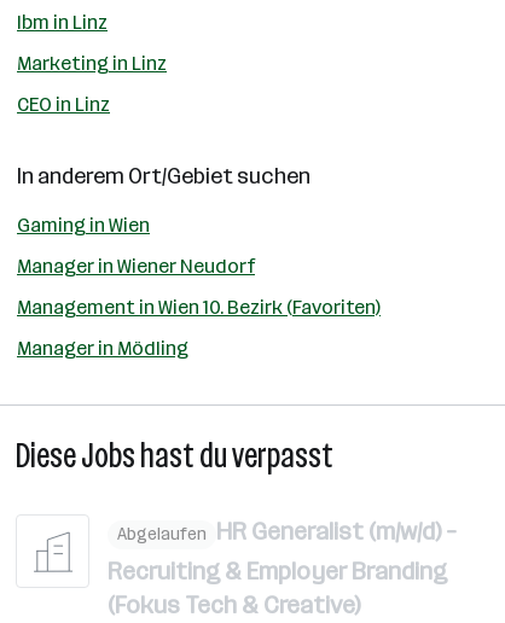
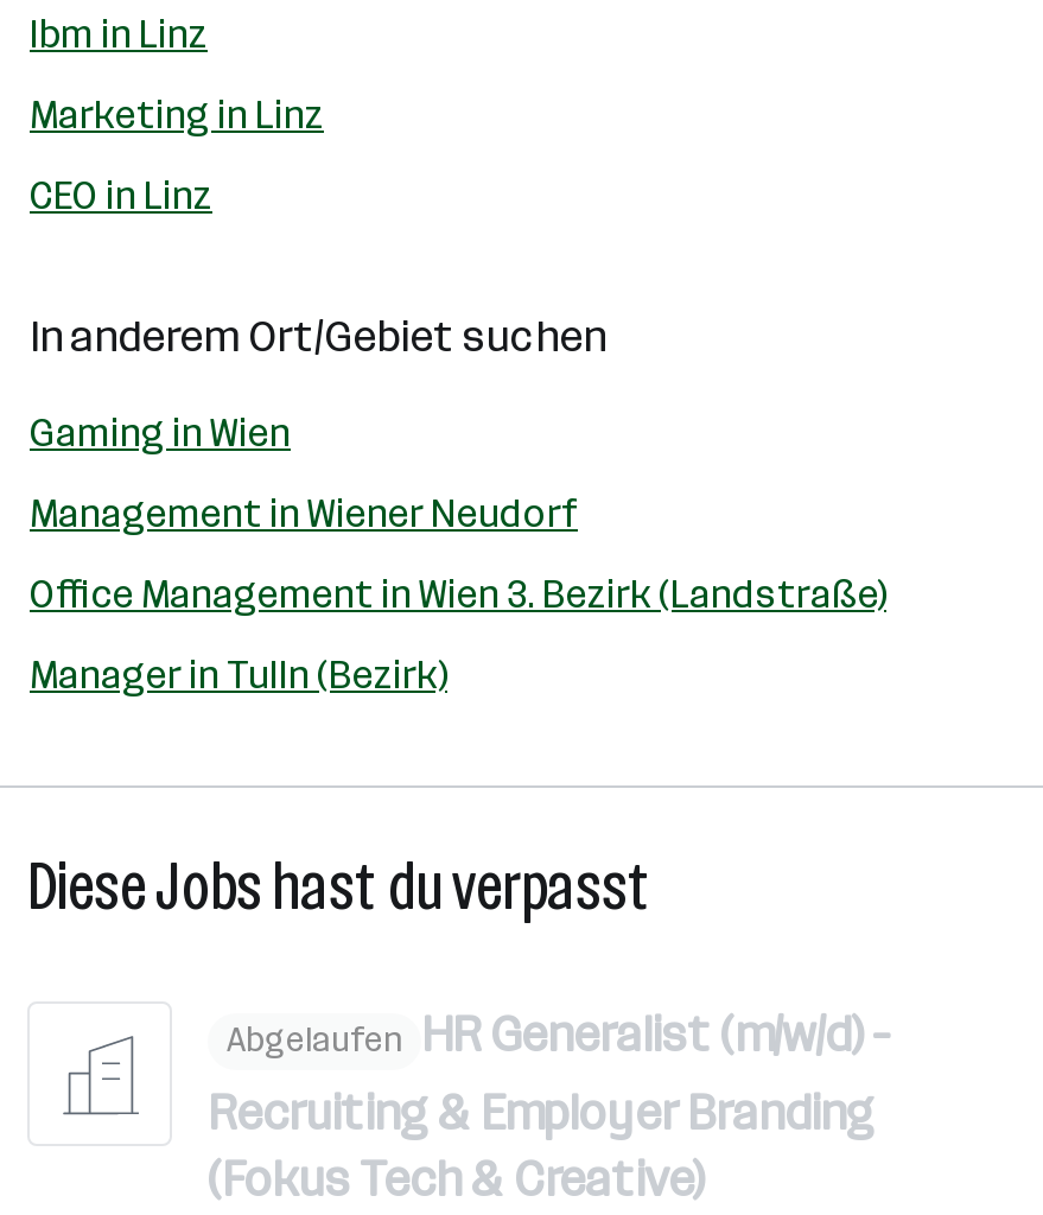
[17,255,255,278] Manager in Wiener Neudorf -> [30,491,578,536] Management in Wiener Neudorf
[17,296,381,319] Management in Wien 10. Bezirk (Favoriten) -> [30,572,886,617] Office Management in Wien 3. Bezirk (Landstraße)
[17,337,188,360] Manager in Mödling -> [30,653,447,698] Manager in Tulln (Bezirk)

